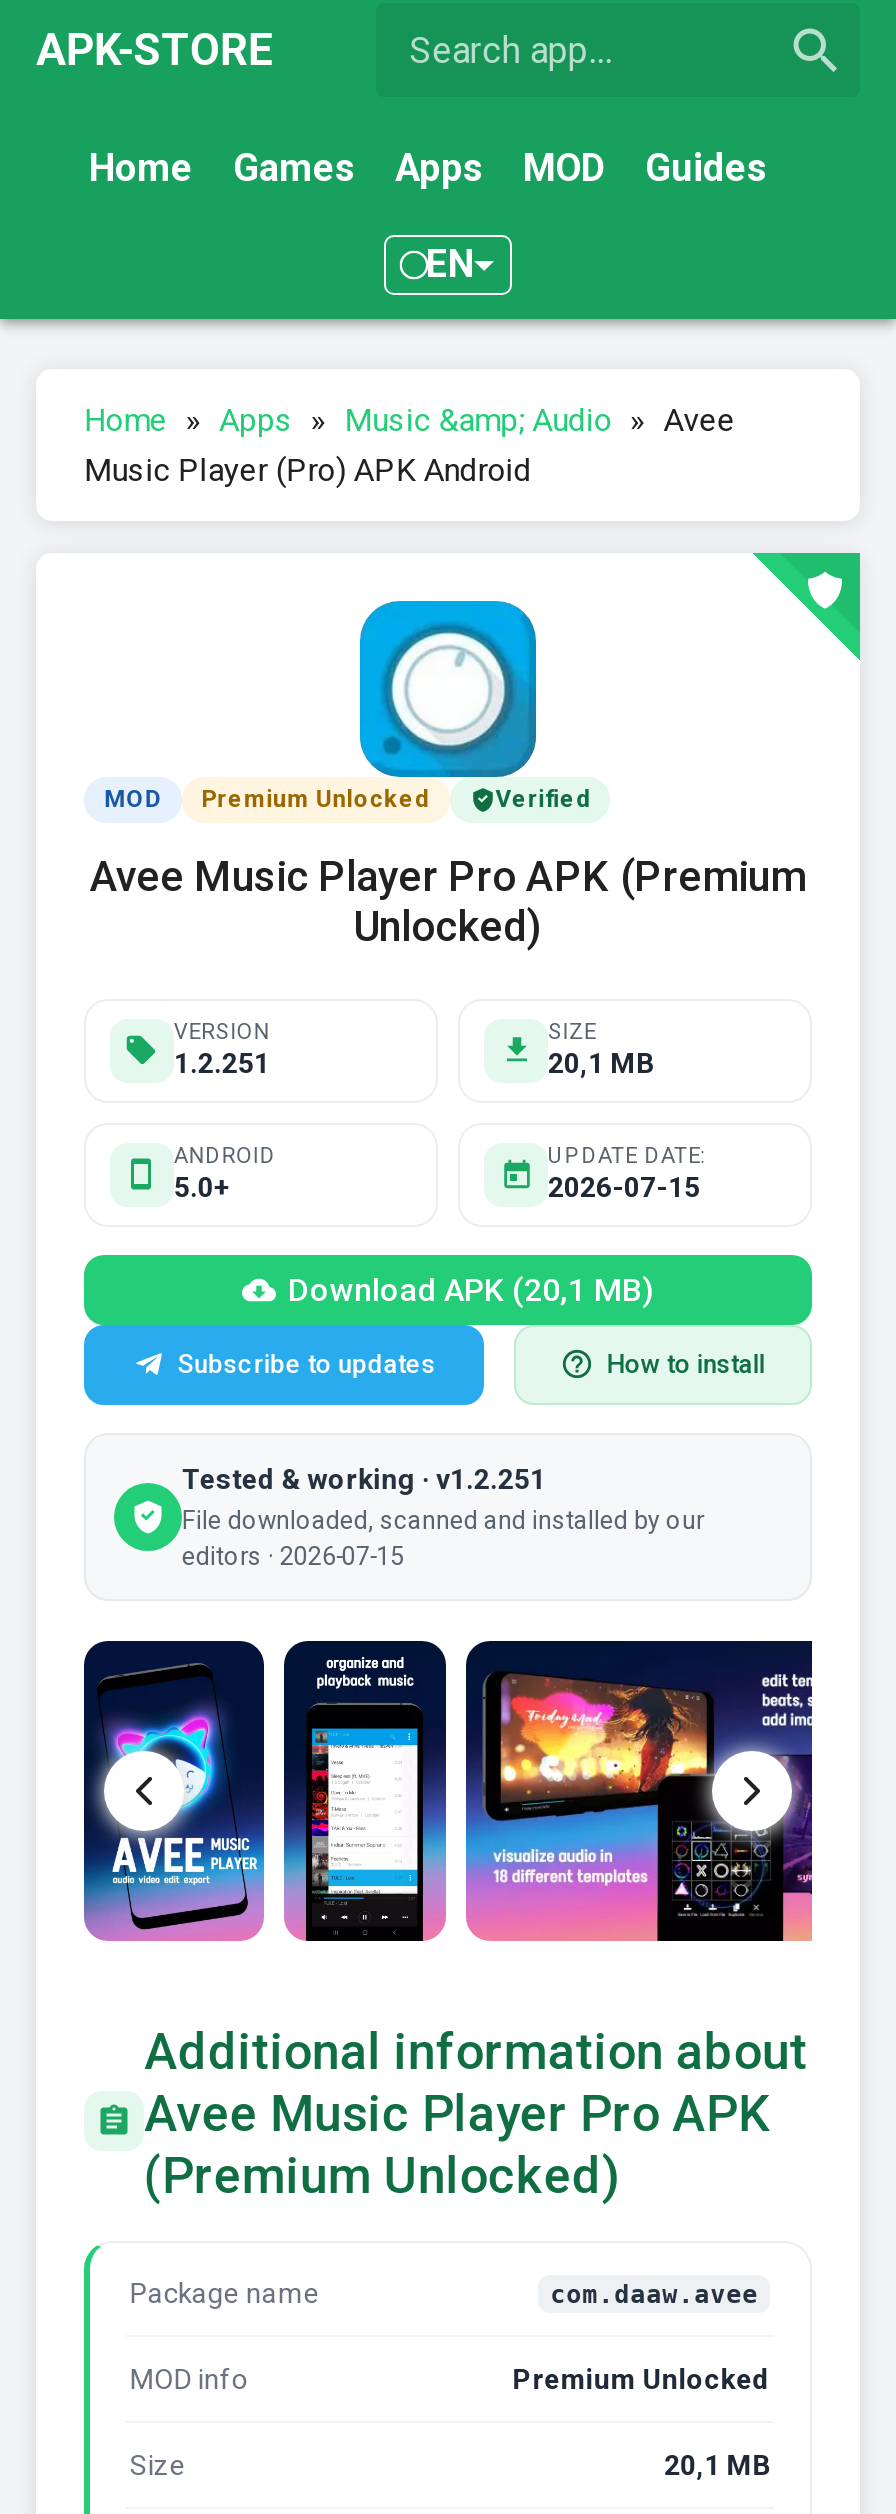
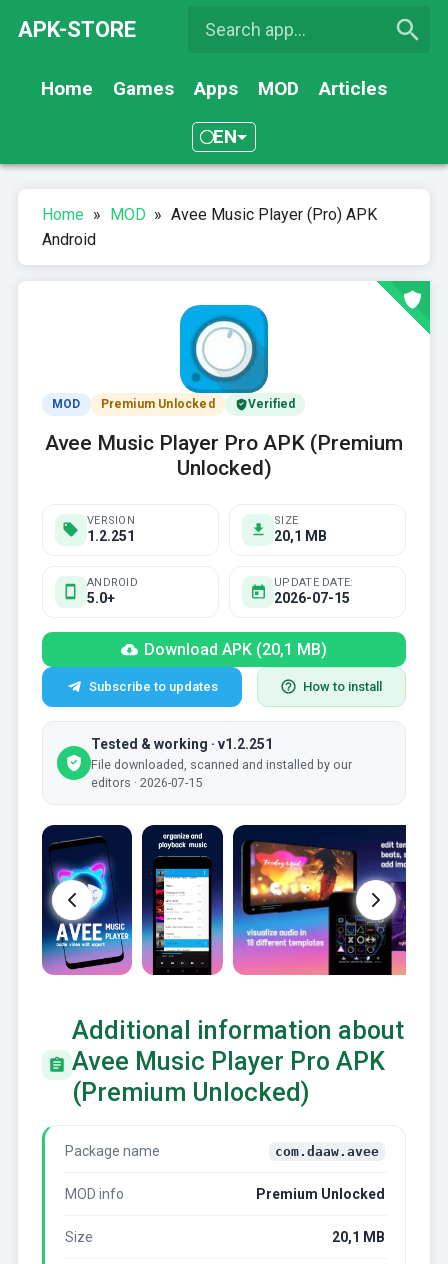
[645,146,767,192] Guides -> [319,77,387,100] Articles
[84,401,735,489] Home » Apps » Music &amp; Audio » Avee | Music Player (Pro) APK Android -> [42,205,377,249] Home » MOD » Avee Music Player (Pro) APK | Android

